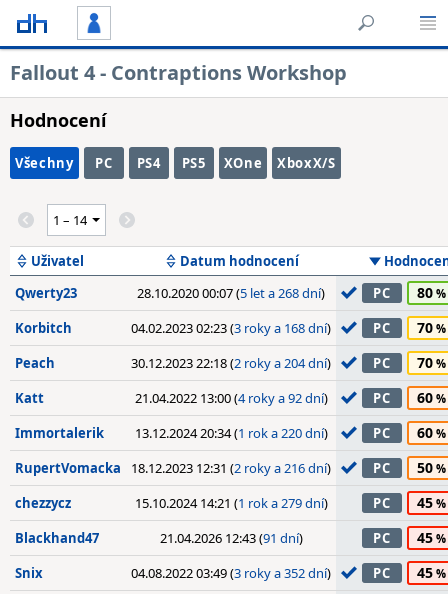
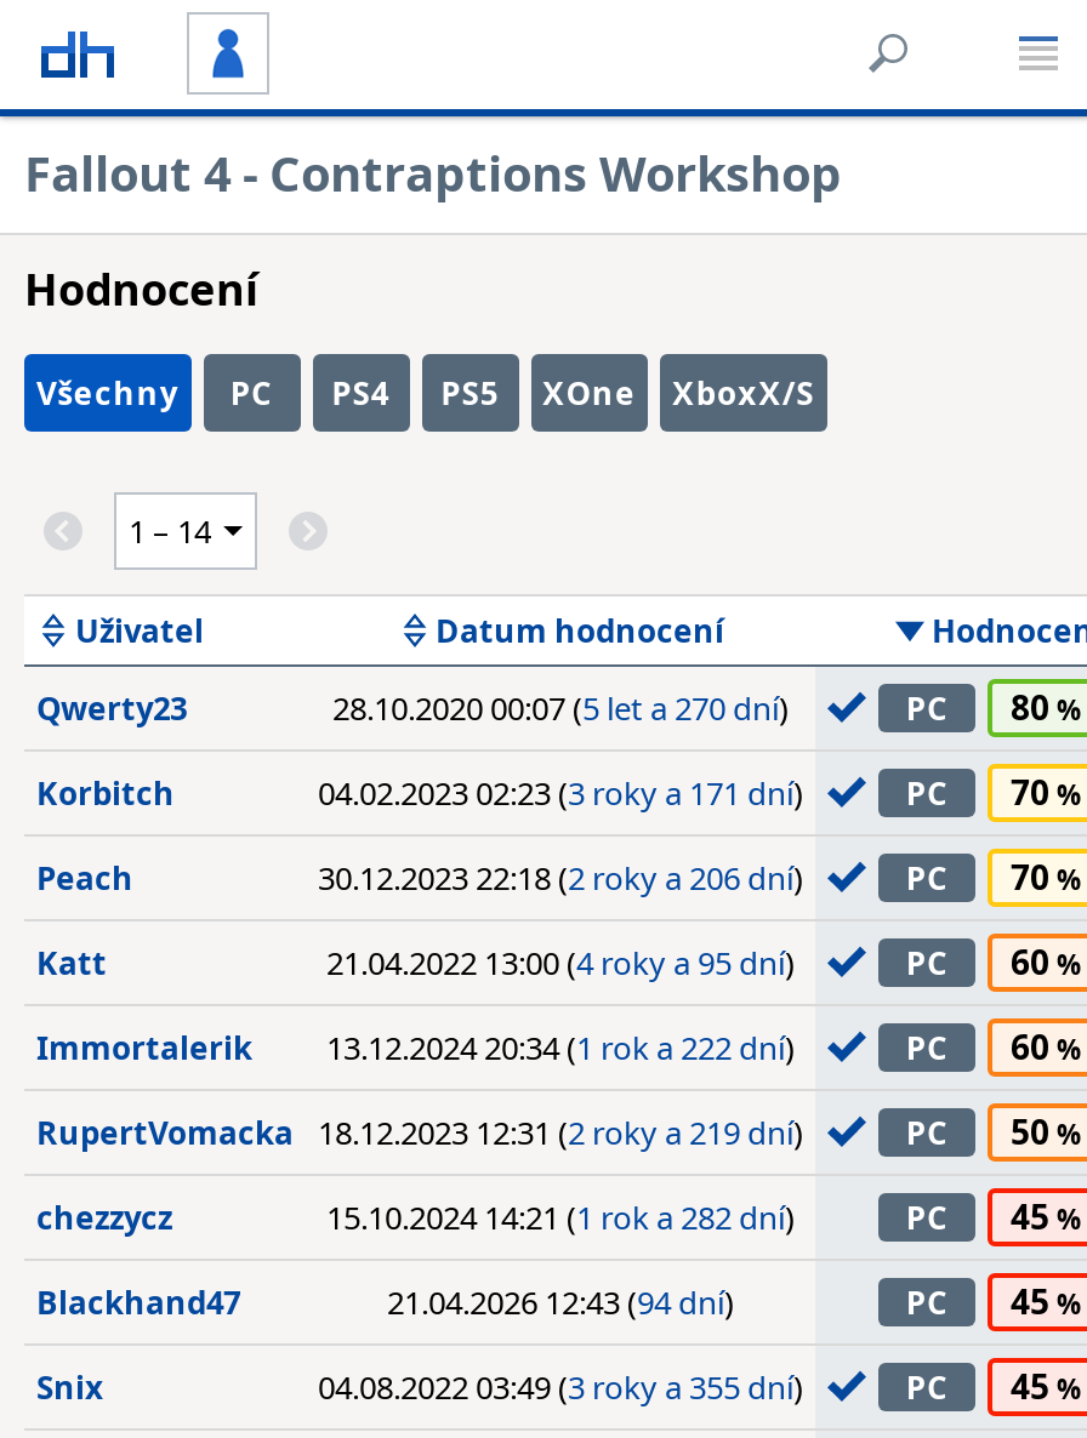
[137,284,325,302] 28.10.2020 00:07 (5 let a 268 dní) -> [332,686,789,730] 28.10.2020 00:07 (5 let a 270 dní)
[131,319,331,337] 04.02.2023 02:23 (3 roky a 168 dní) -> [318,771,803,815] 04.02.2023 02:23 (3 roky a 171 dní)
[131,354,331,372] 30.12.2023 22:18 (2 roky a 204 dní) -> [318,856,803,900] 30.12.2023 22:18 (2 roky a 206 dní)
[134,389,327,407] 21.04.2022 13:00 (4 roky a 92 dní) -> [326,941,795,985] 21.04.2022 13:00 (4 roky a 95 dní)
[15,424,327,442] Immortalerik 13.12.2024 20:34 (1 rok a 220 dní) -> [36,1026,795,1069] Immortalerik 13.12.2024 20:34 (1 rok a 222 dní)
[15,459,331,477] RupertVomacka 18.12.2023 12:31 (2 roky a 216 dní) -> [36,1111,803,1154] RupertVomacka 18.12.2023 12:31 (2 roky a 219 dní)
[134,494,327,512] 15.10.2024 14:21 (1 rok a 279 dní) -> [326,1196,795,1239] 15.10.2024 14:21 (1 rok a 282 dní)
[159,529,302,547] 21.04.2026 12:43 (91 dní) -> [387,1280,734,1324] 21.04.2026 12:43 (94 dní)
[131,564,331,582] 04.08.2022 03:49 (3 roky a 352 dní) -> [318,1365,803,1409] 04.08.2022 03:49 (3 roky a 355 dní)

